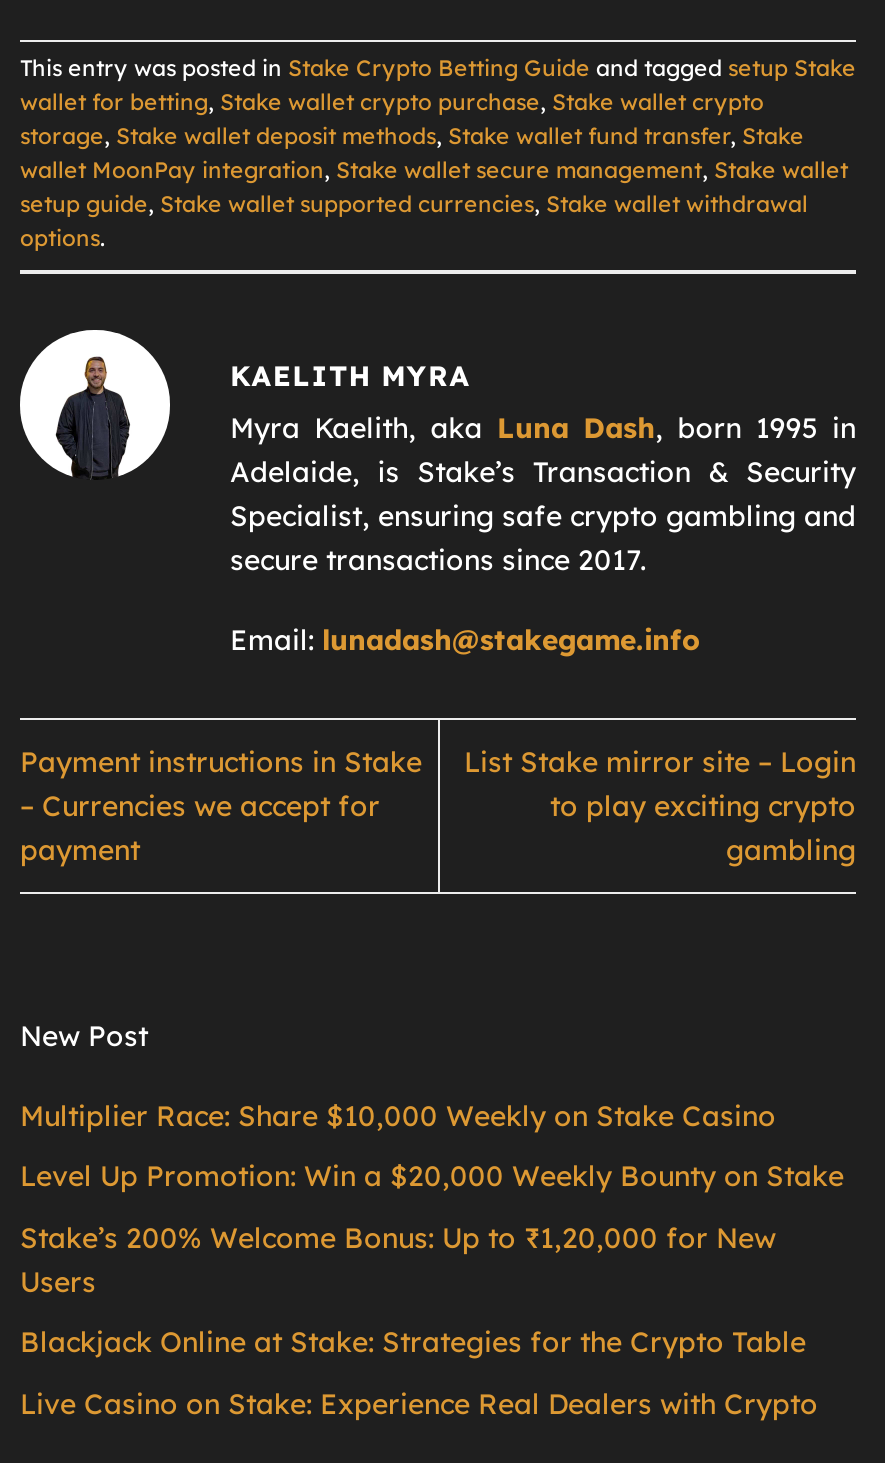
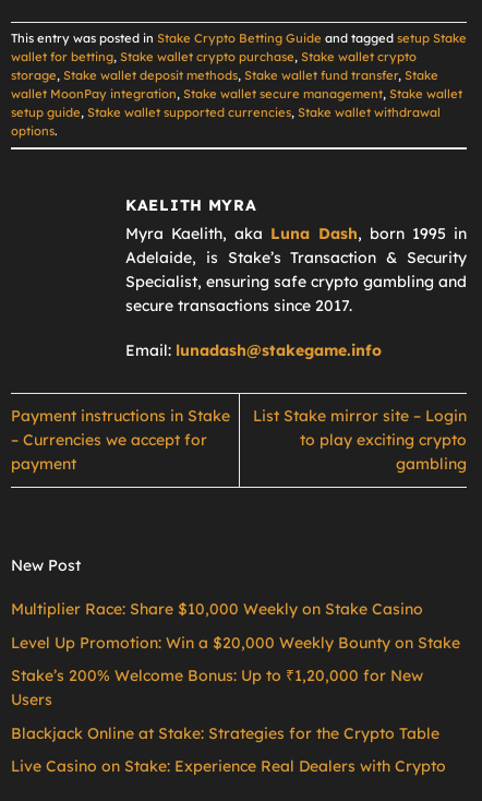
[18,327,172,479] [image] -> none

